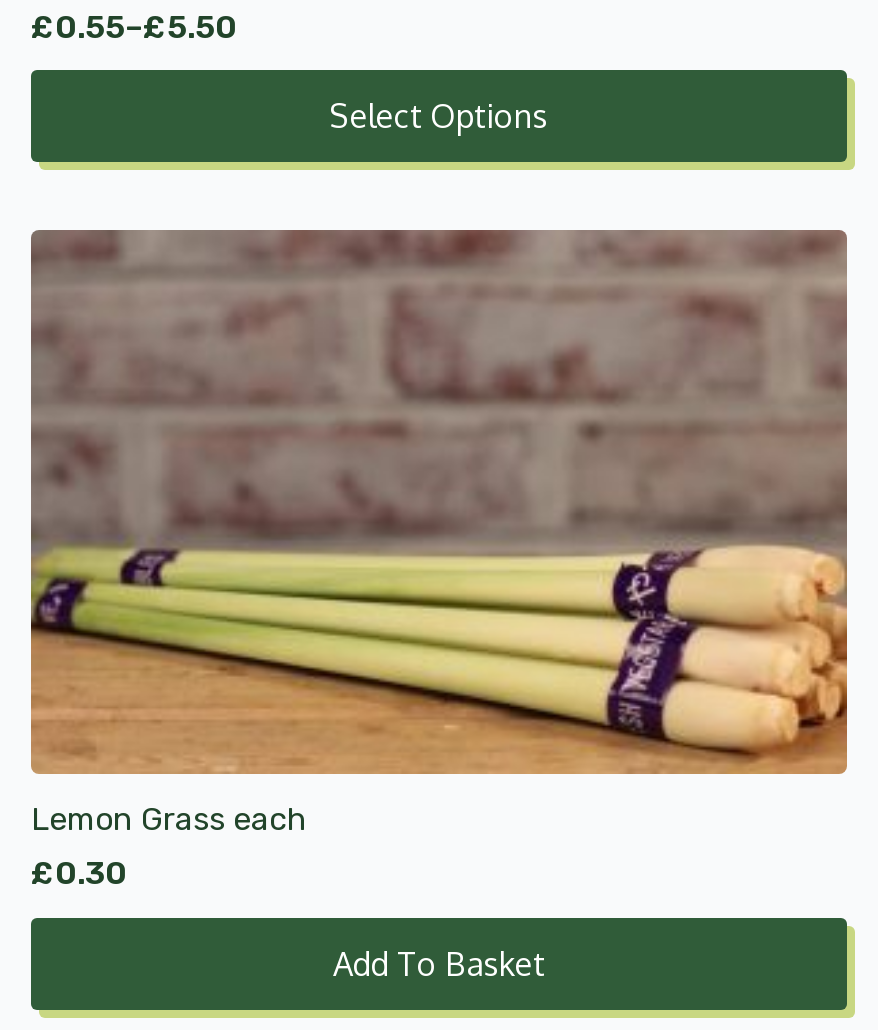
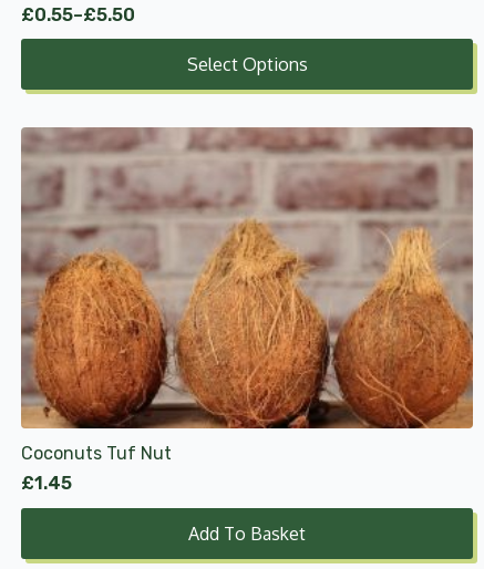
[31,230,847,893] [image] | Lemon Grass each | £0.30 -> [21,127,473,494] [image] | Coconuts Tuf Nut | £1.45

